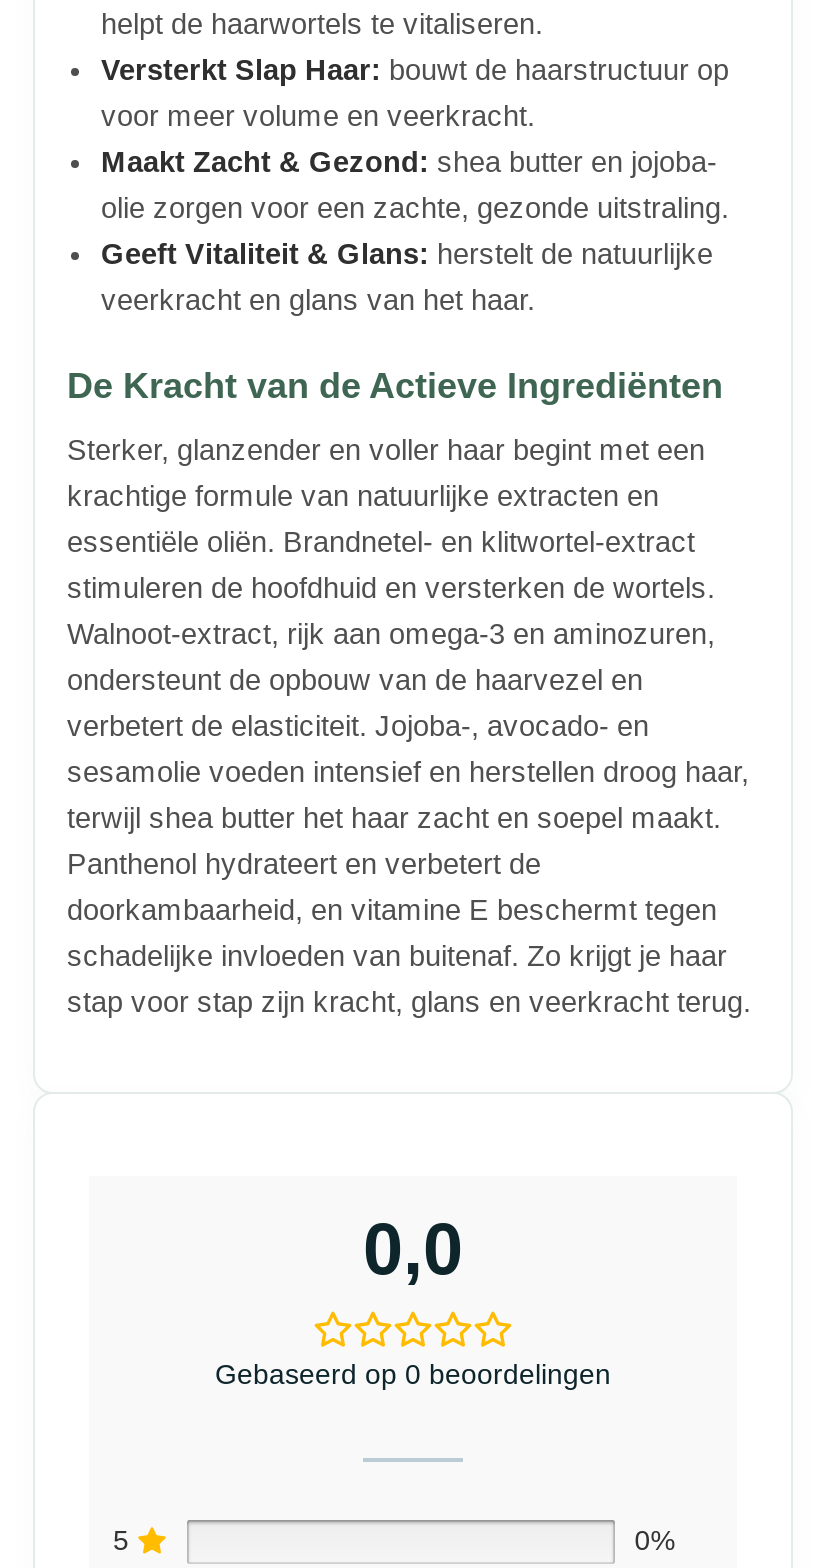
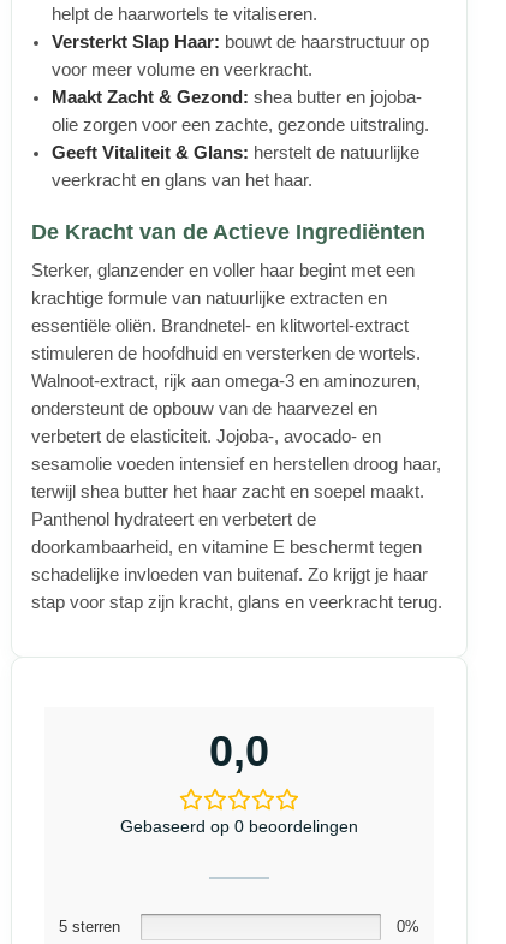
[113,1524,129,1556] 5 -> [59,918,120,935] 5 sterren

